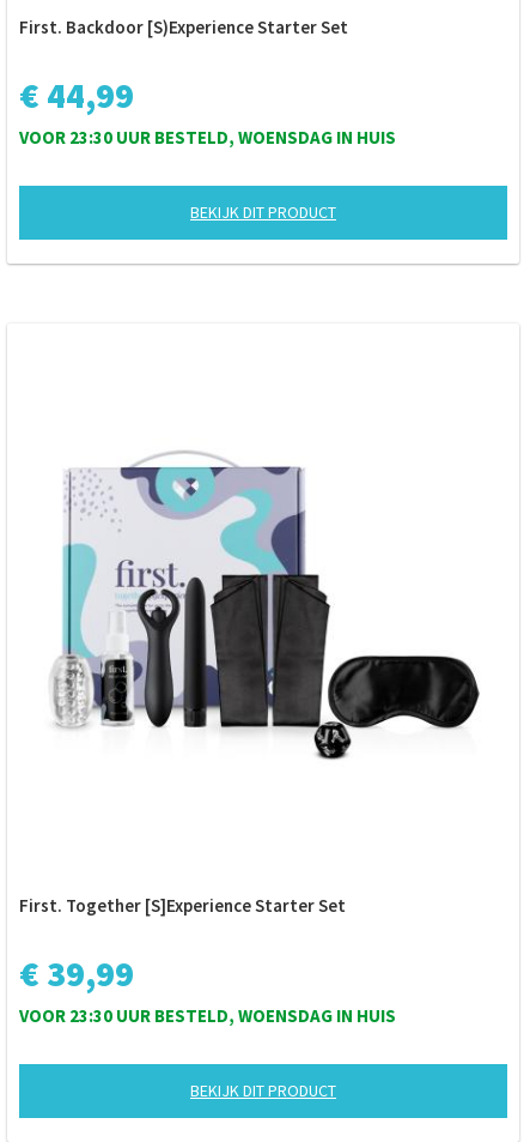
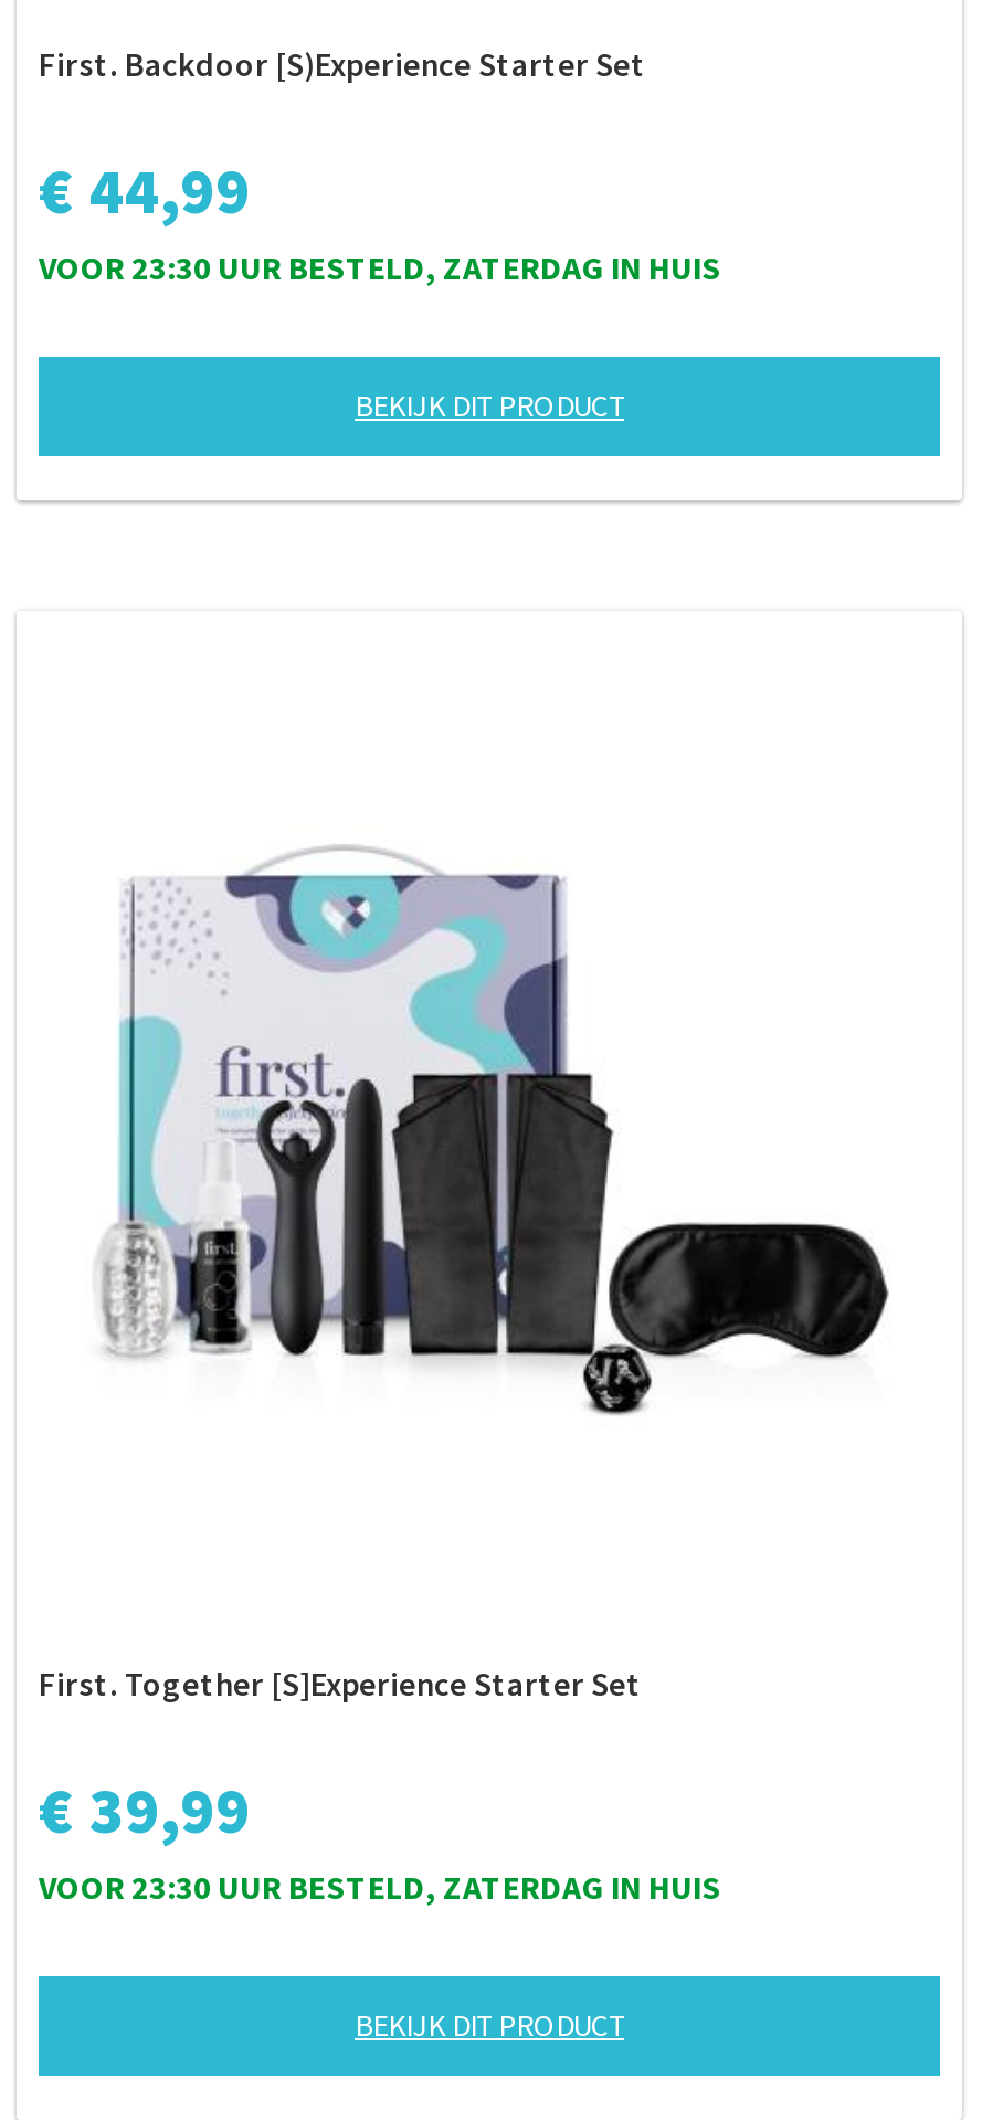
[19,126,396,149] VOOR 23:30 UUR BESTELD, WOENSDAG IN HUIS -> [39,246,721,288] VOOR 23:30 UUR BESTELD, ZATERDAG IN HUIS
[19,1004,396,1027] VOOR 23:30 UUR BESTELD, WOENSDAG IN HUIS -> [39,1866,721,1908] VOOR 23:30 UUR BESTELD, ZATERDAG IN HUIS

